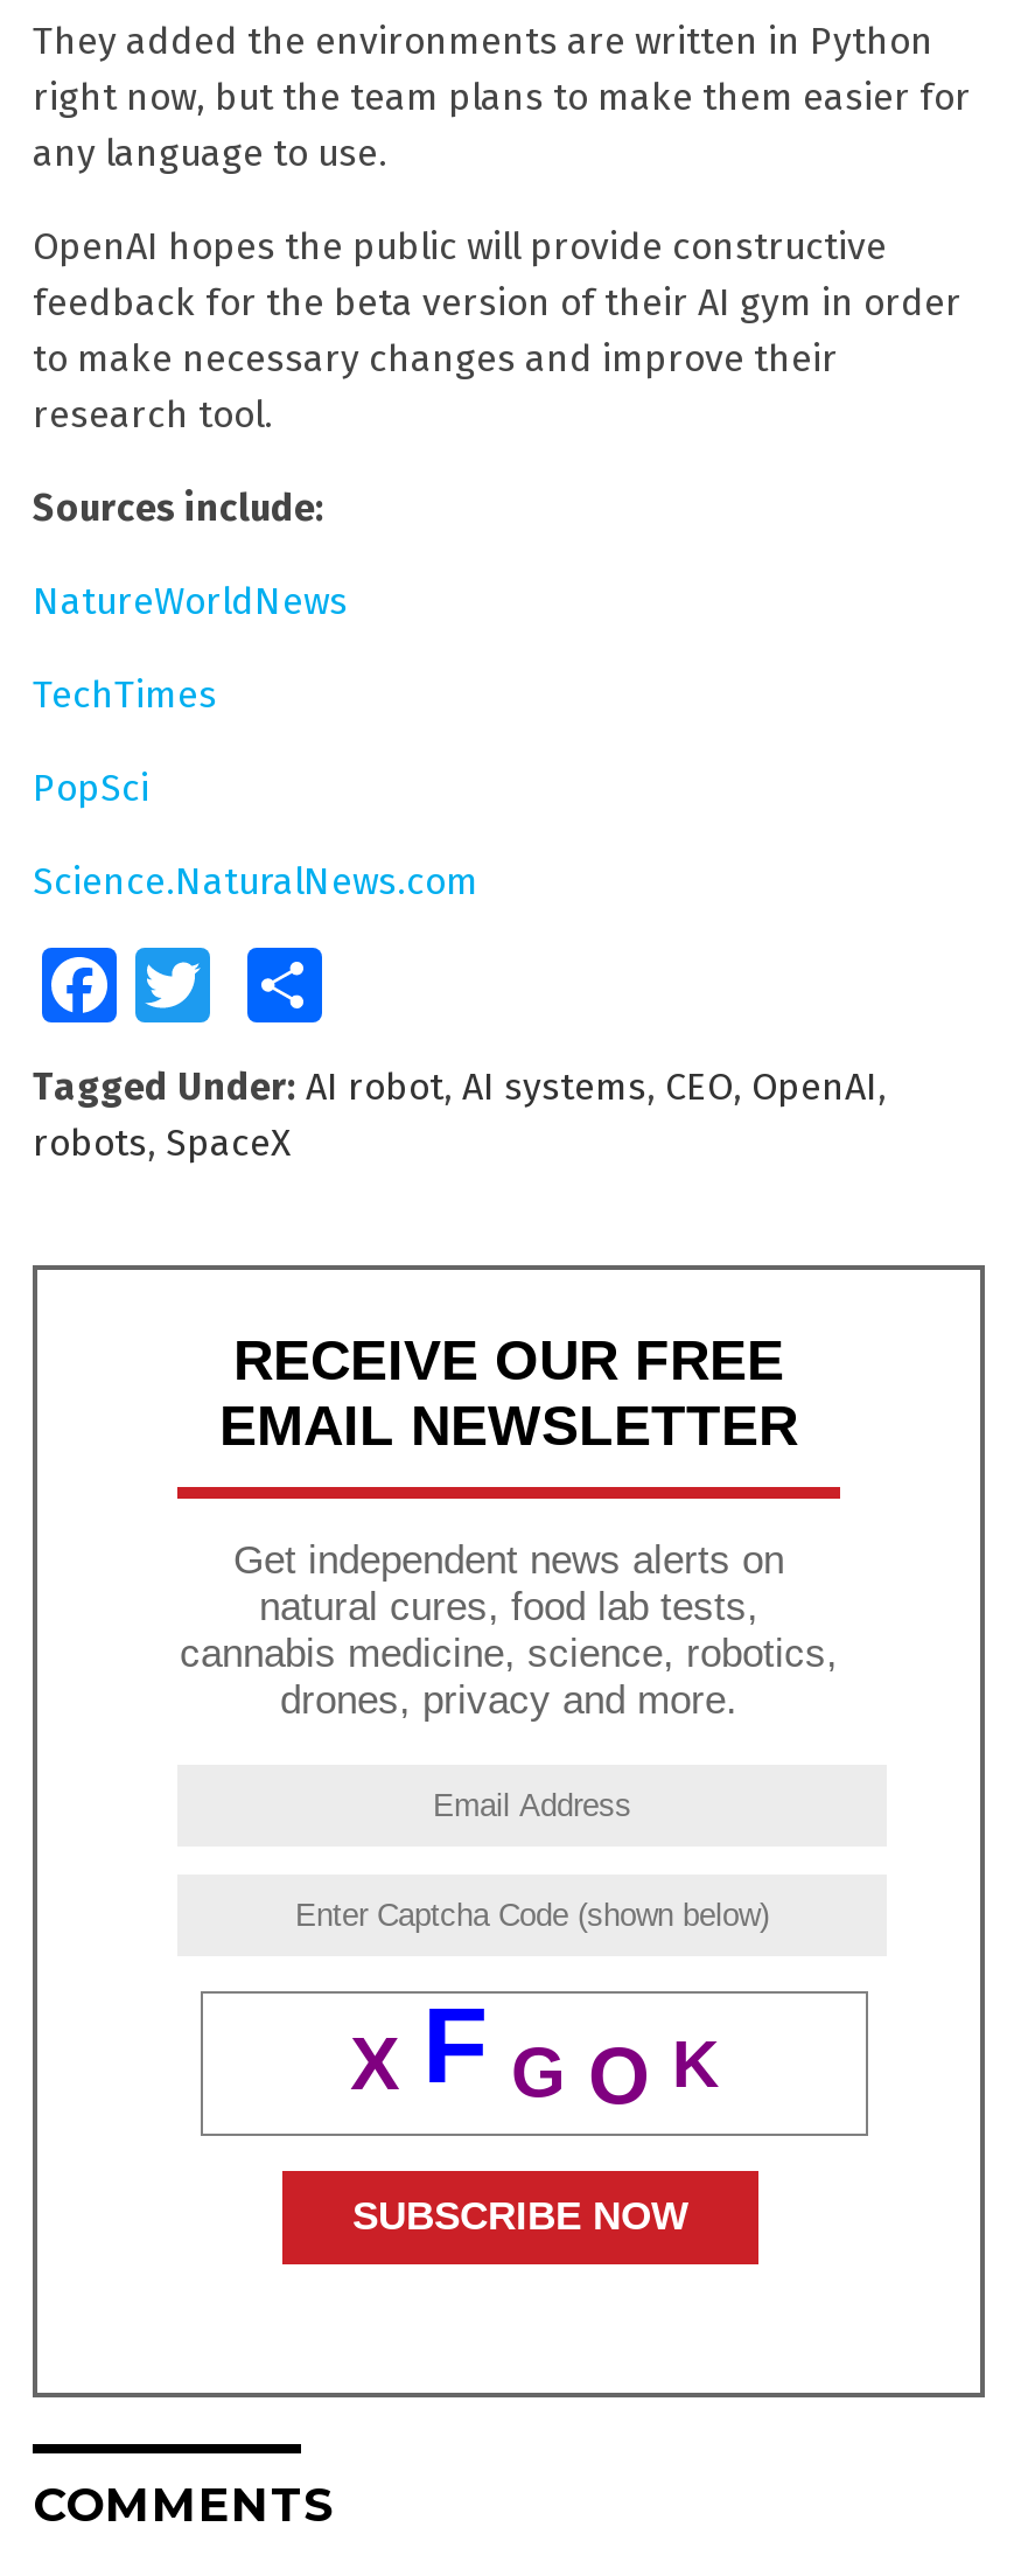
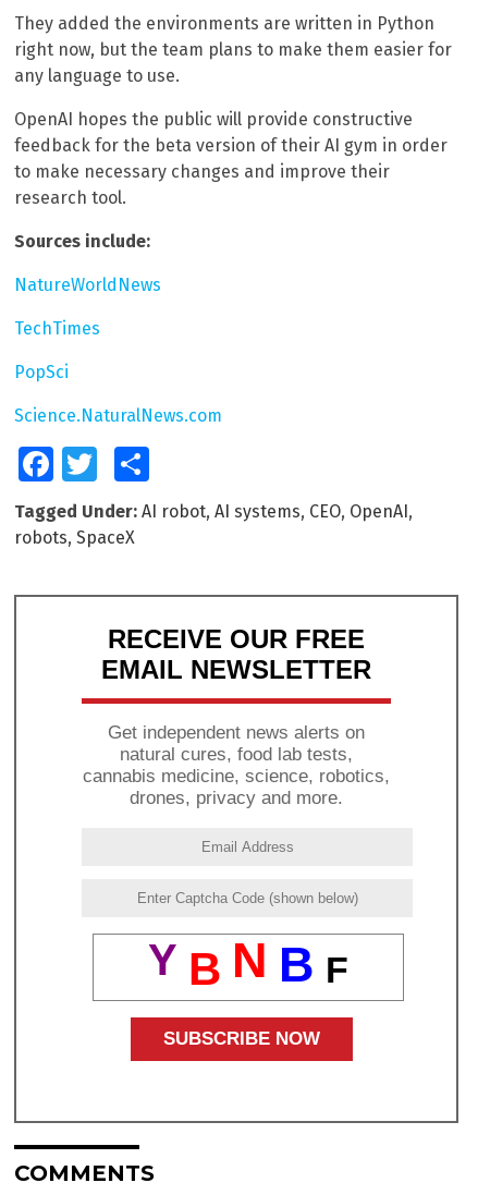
[350,1984,719,2119] X F G O K -> [148,932,348,994] Y B N B F

